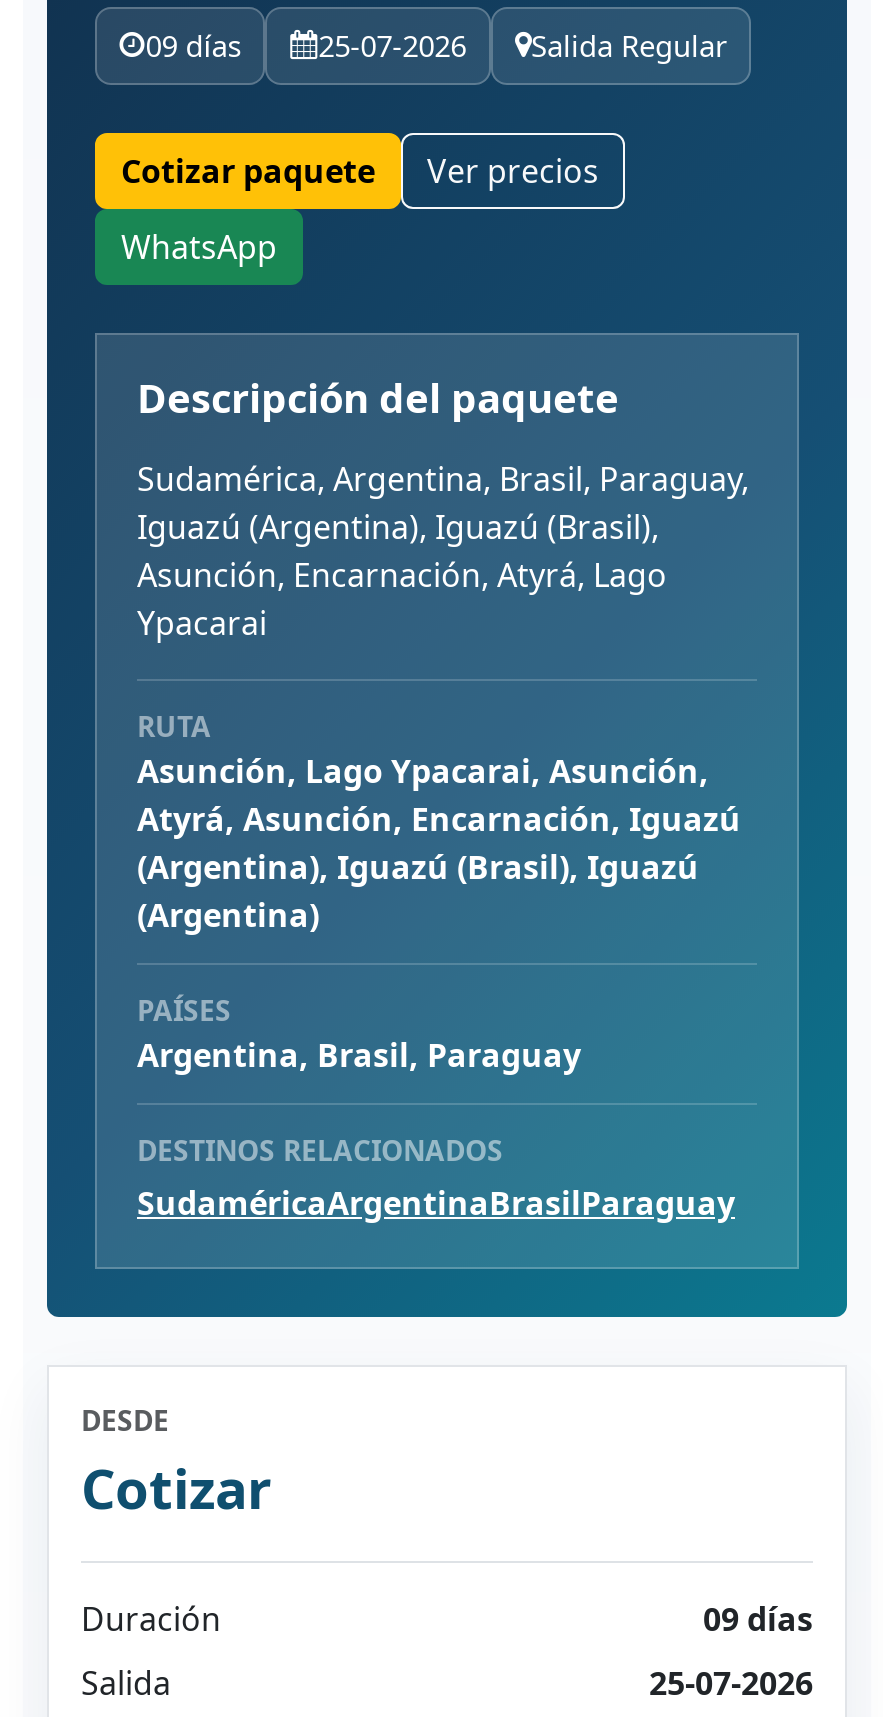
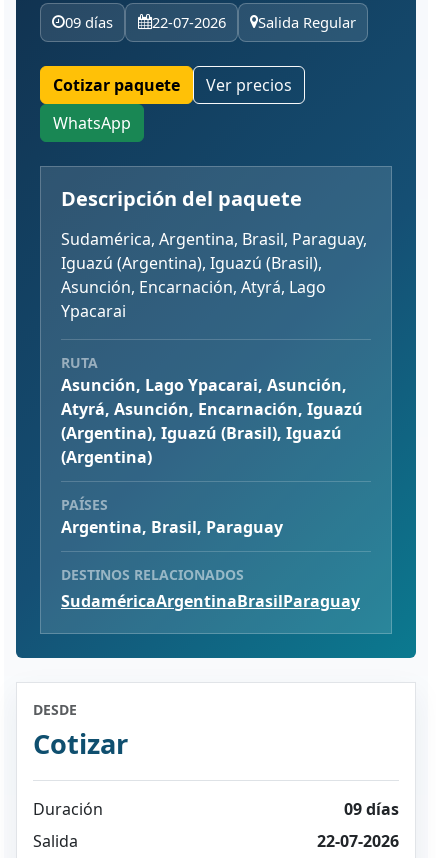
[145,26,727,66] 09 días 25-07-2026 Salida Regular -> [65,12,356,32] 09 días 22-07-2026 Salida Regular
[649,1660,813,1704] 25-07-2026 -> [317,830,399,852] 22-07-2026

